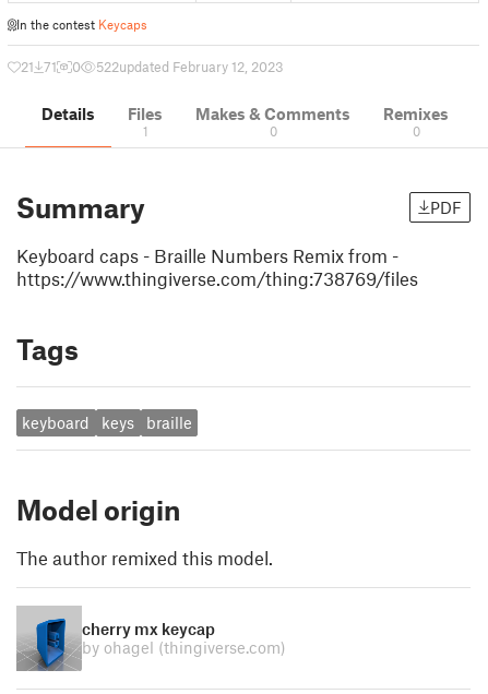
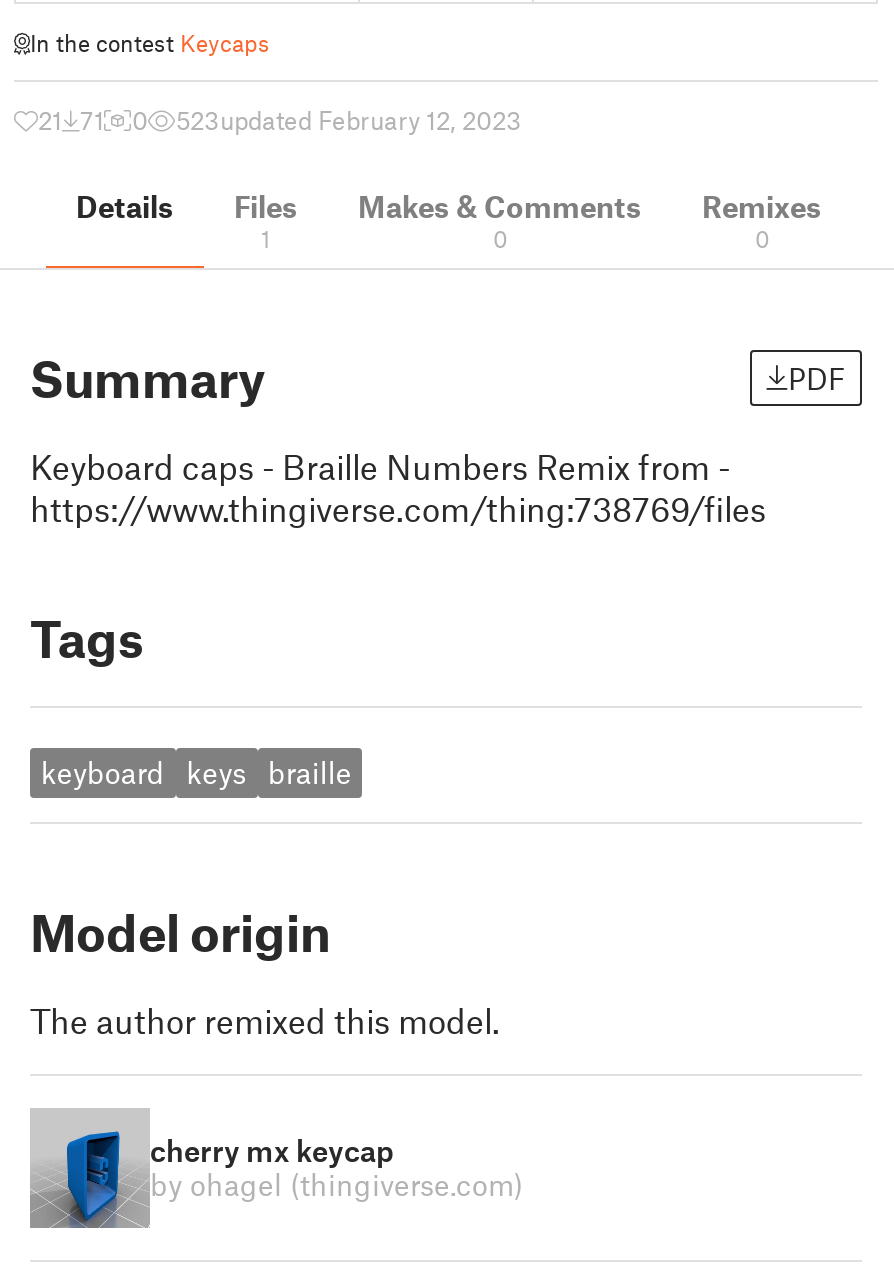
[96,58,284,75] 522updated February 12, 2023 -> [176,104,522,136] 523updated February 12, 2023

